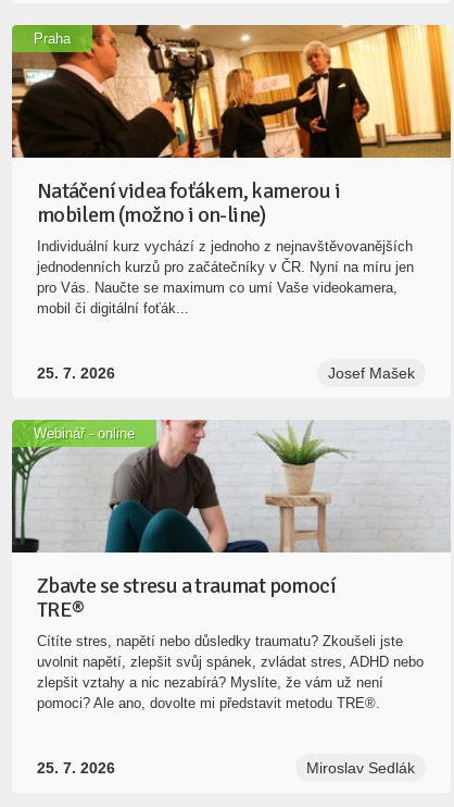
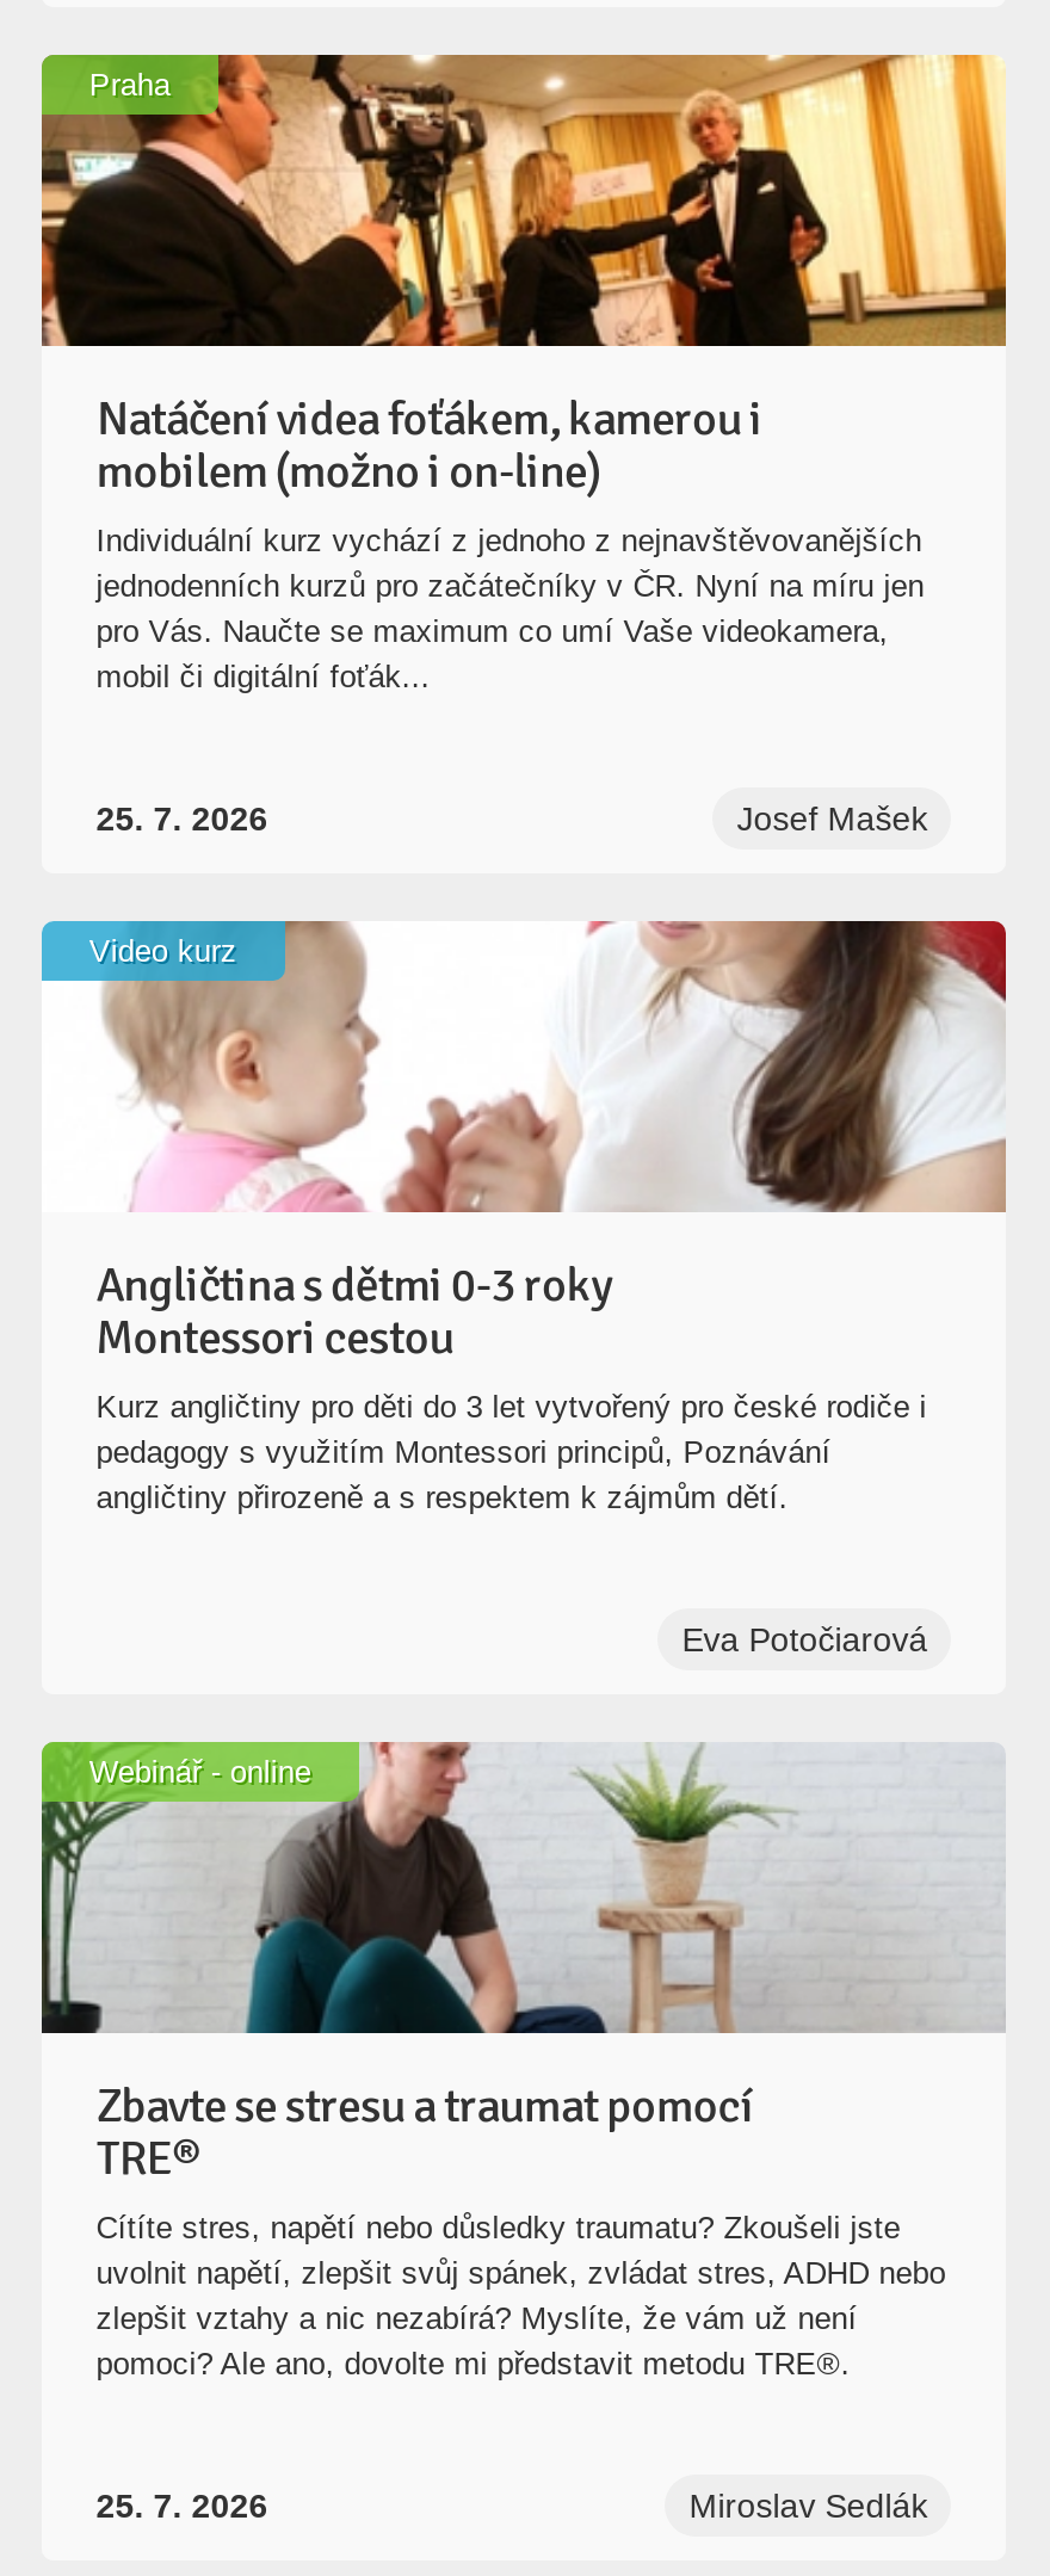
none -> [39,919,1008,1215] [image] | Video kurz
none -> [96,1255,926,1515] Angličtina s dětmi 0-3 roky | Montessori cestou | Kurz angličtiny pro děti do 3 let vytvořený pro české rodiče i | pedagogy s využitím Montessori principů, Poznávání | angličtiny přirozeně a s respektem k zájmům dětí.
none -> [682,1620,928,1658] Eva Potočiarová

